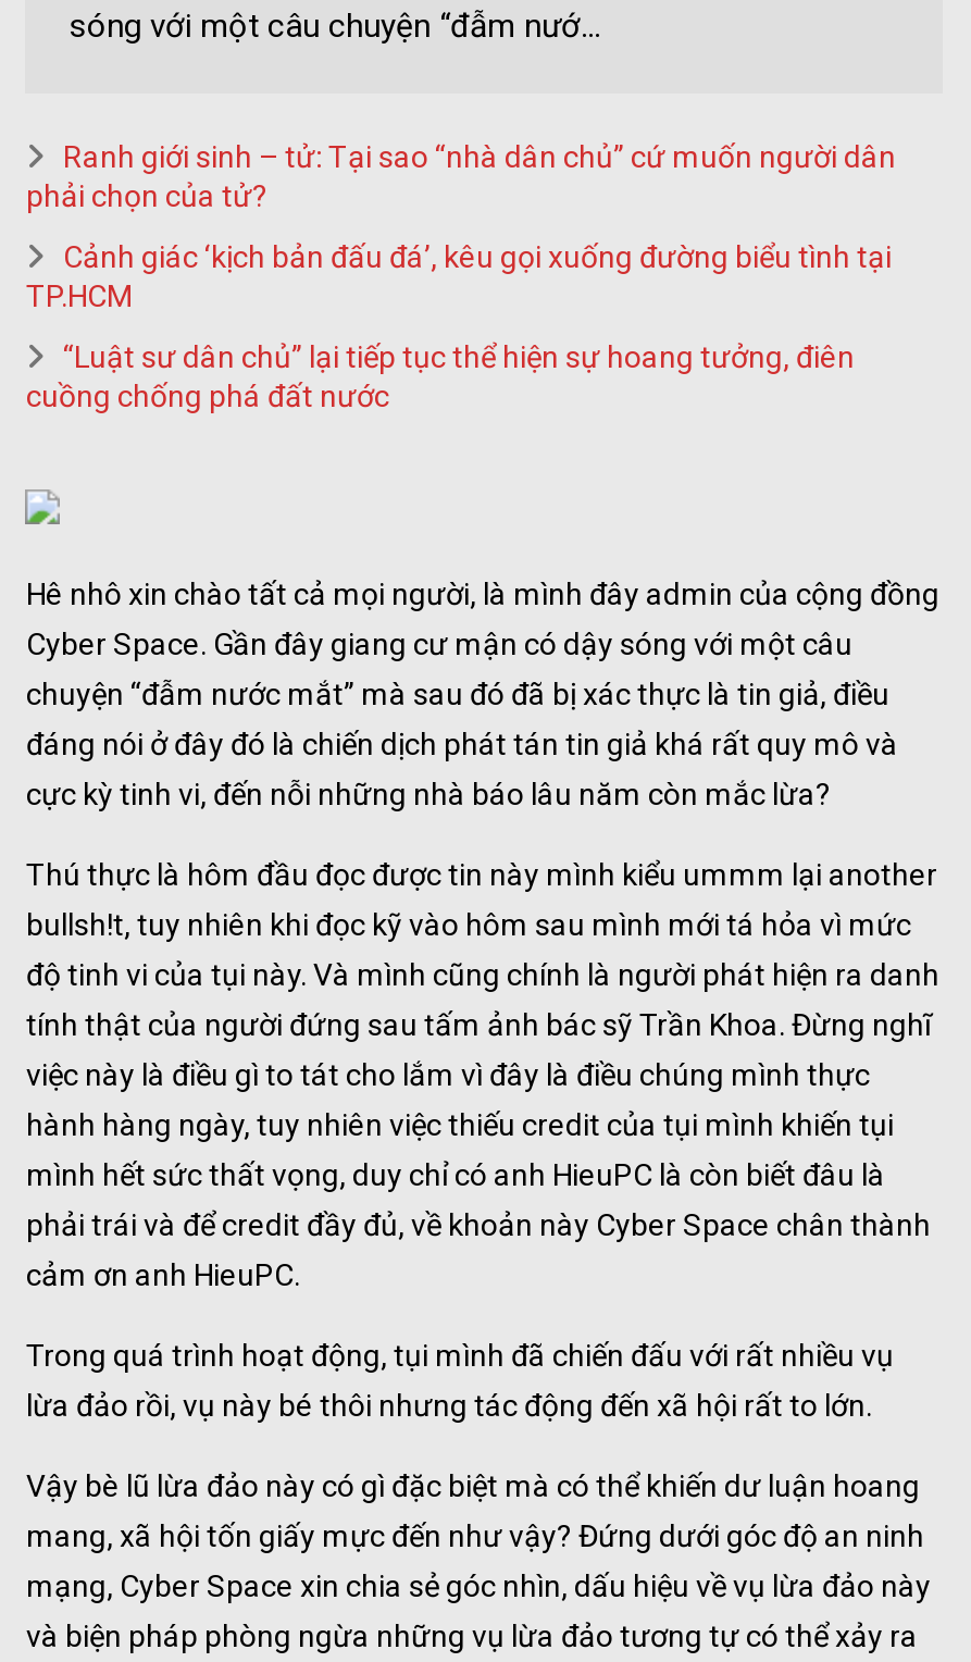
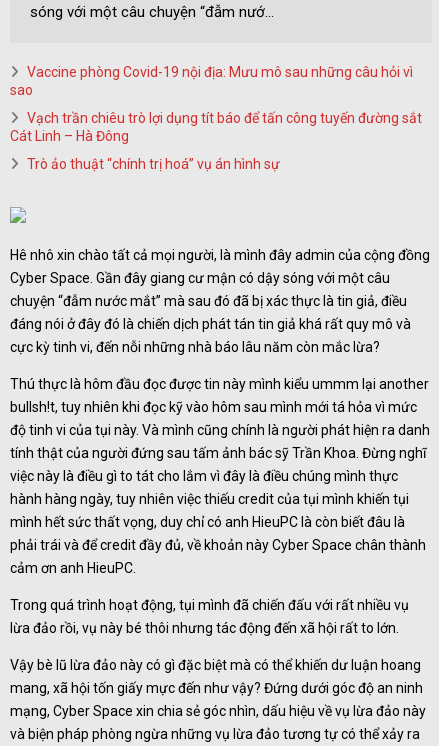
[26,139,896,213] Ranh giới sinh – tử: Tại sao “nhà dân chủ” cứ muốn người dân | phải chọn của tử? -> [10,64,413,98] Vaccine phòng Covid-19 nội địa: Mưu mô sau những câu hỏi vì | sao
[26,239,891,313] Cảnh giác ‘kịch bản đấu đá’, kêu gọi xuống đường biểu tình tại | TP.HCM -> [10,110,422,144] Vạch trần chiêu trò lợi dụng tít báo để tấn công tuyến đường sắt | Cát Linh – Hà Đông
[26,339,854,413] “Luật sư dân chủ” lại tiếp tục thể hiện sự hoang tưởng, điên | cuồng chống phá đất nước -> [27,156,280,172] Trò ảo thuật “chính trị hoá” vụ án hình sự

